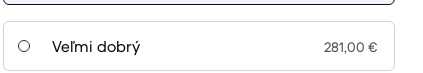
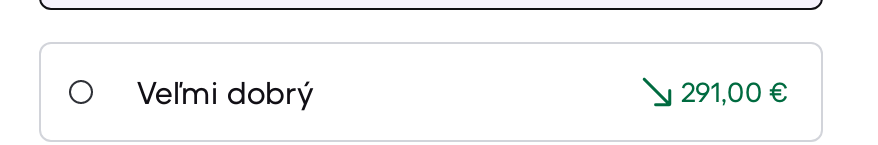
[324,38,378,56] 281,00 € -> [681,75,789,111] 291,00 €

